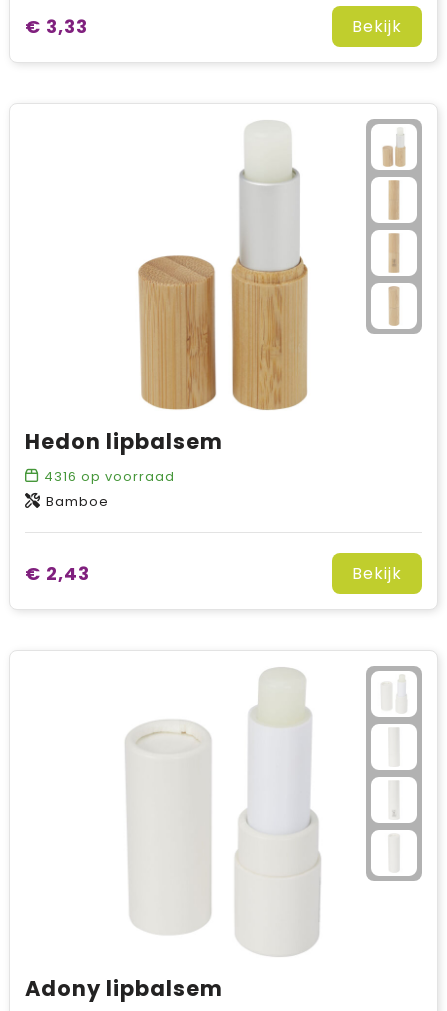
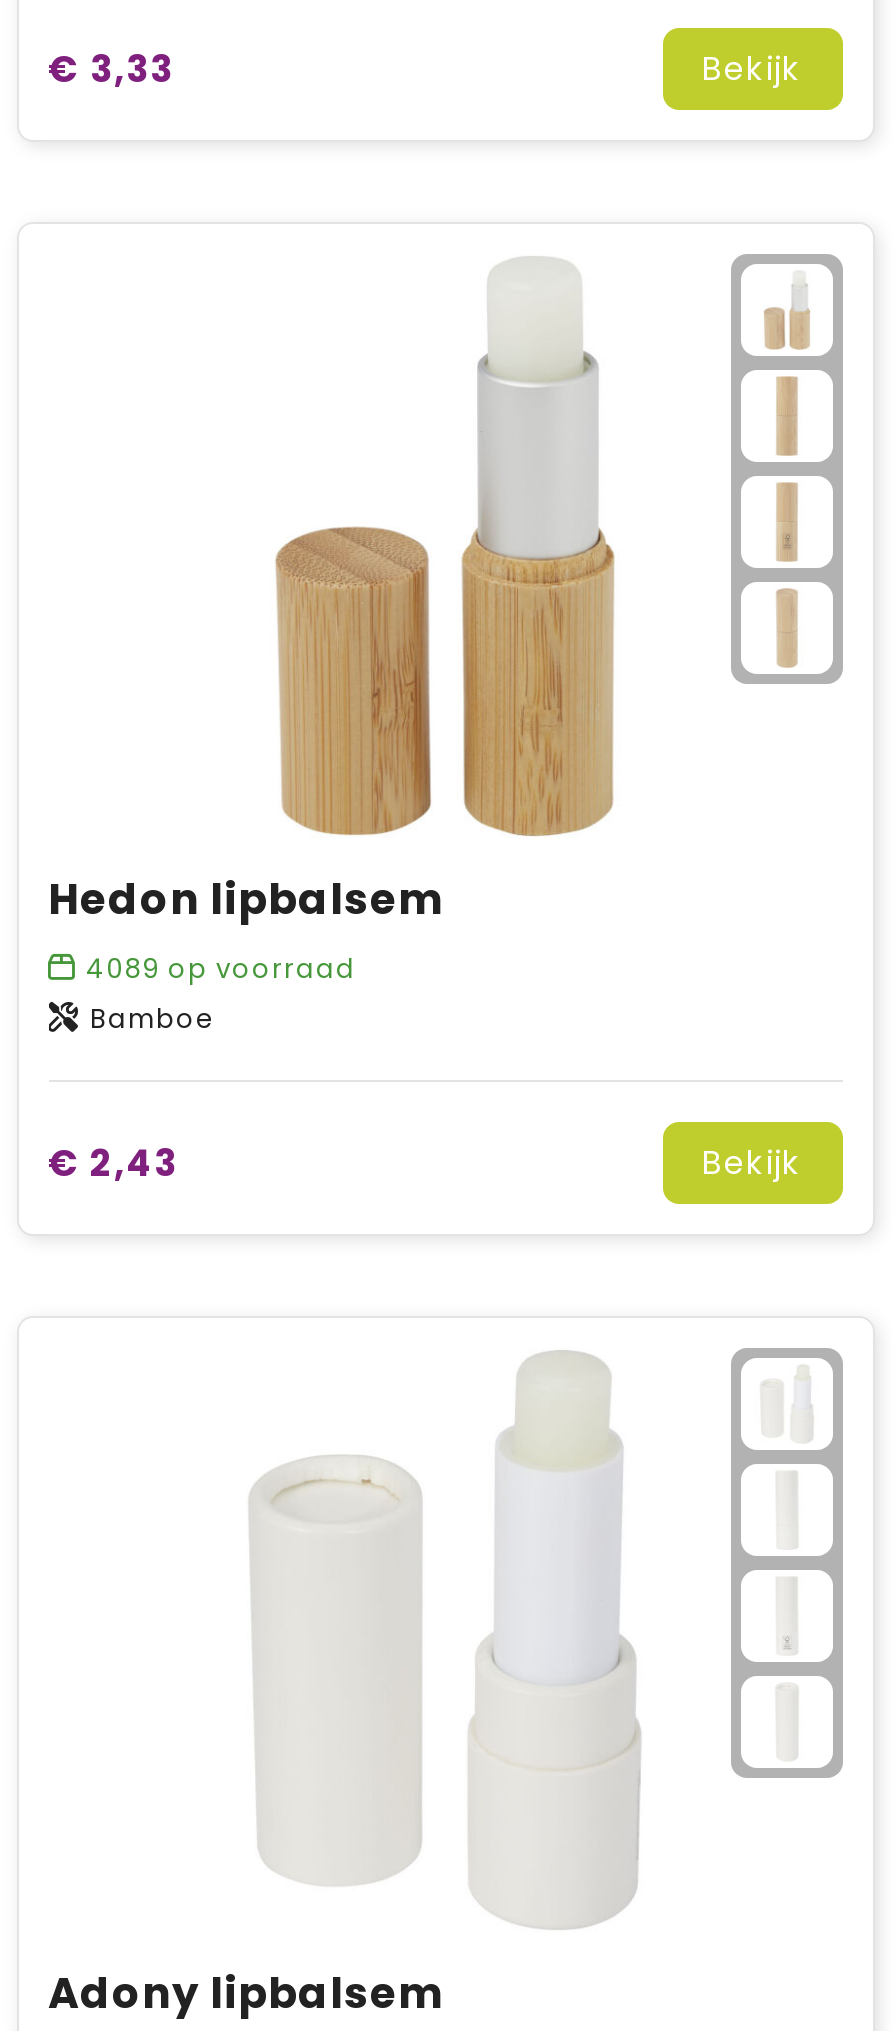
[43,467,174,486] 4316 op voorraad -> [86,950,356,988] 4089 op voorraad

